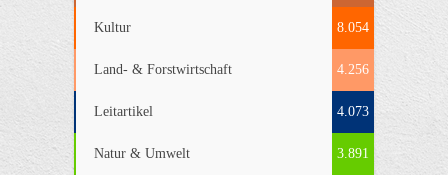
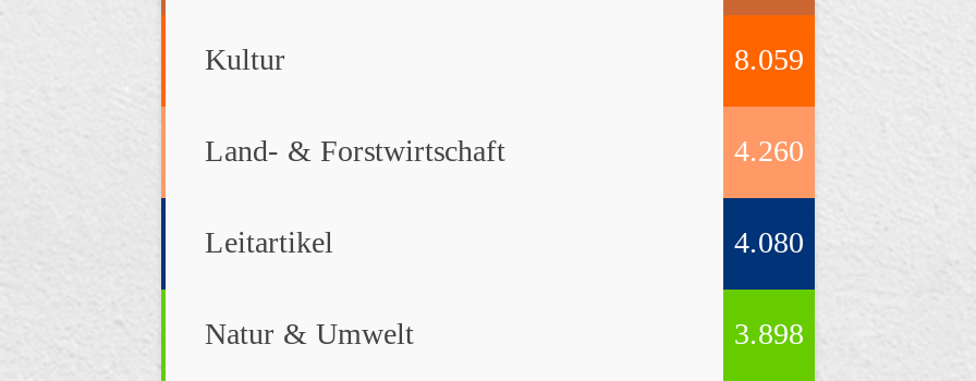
[337,19,369,34] 8.054 -> [734,42,804,75] 8.059
[337,61,369,76] 4.256 -> [734,134,804,167] 4.260
[337,103,369,118] 4.073 -> [734,225,804,258] 4.080
[337,145,369,160] 3.891 -> [734,317,804,349] 3.898

